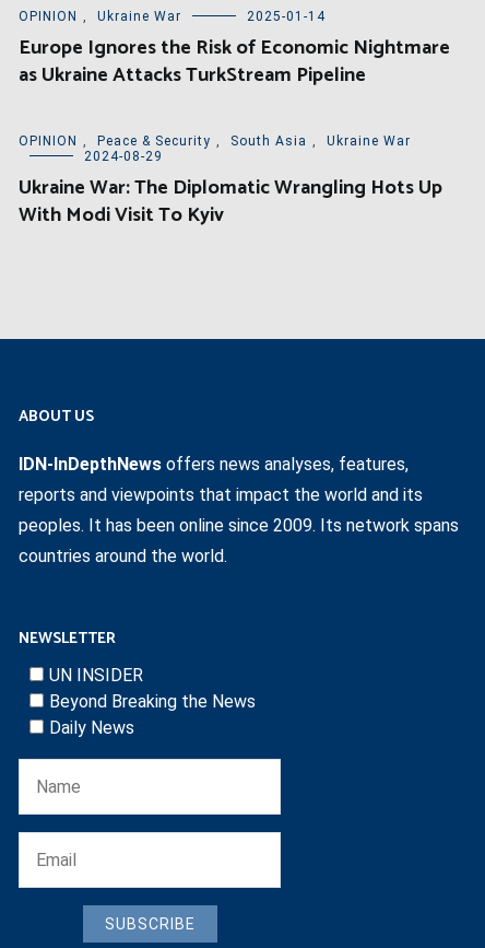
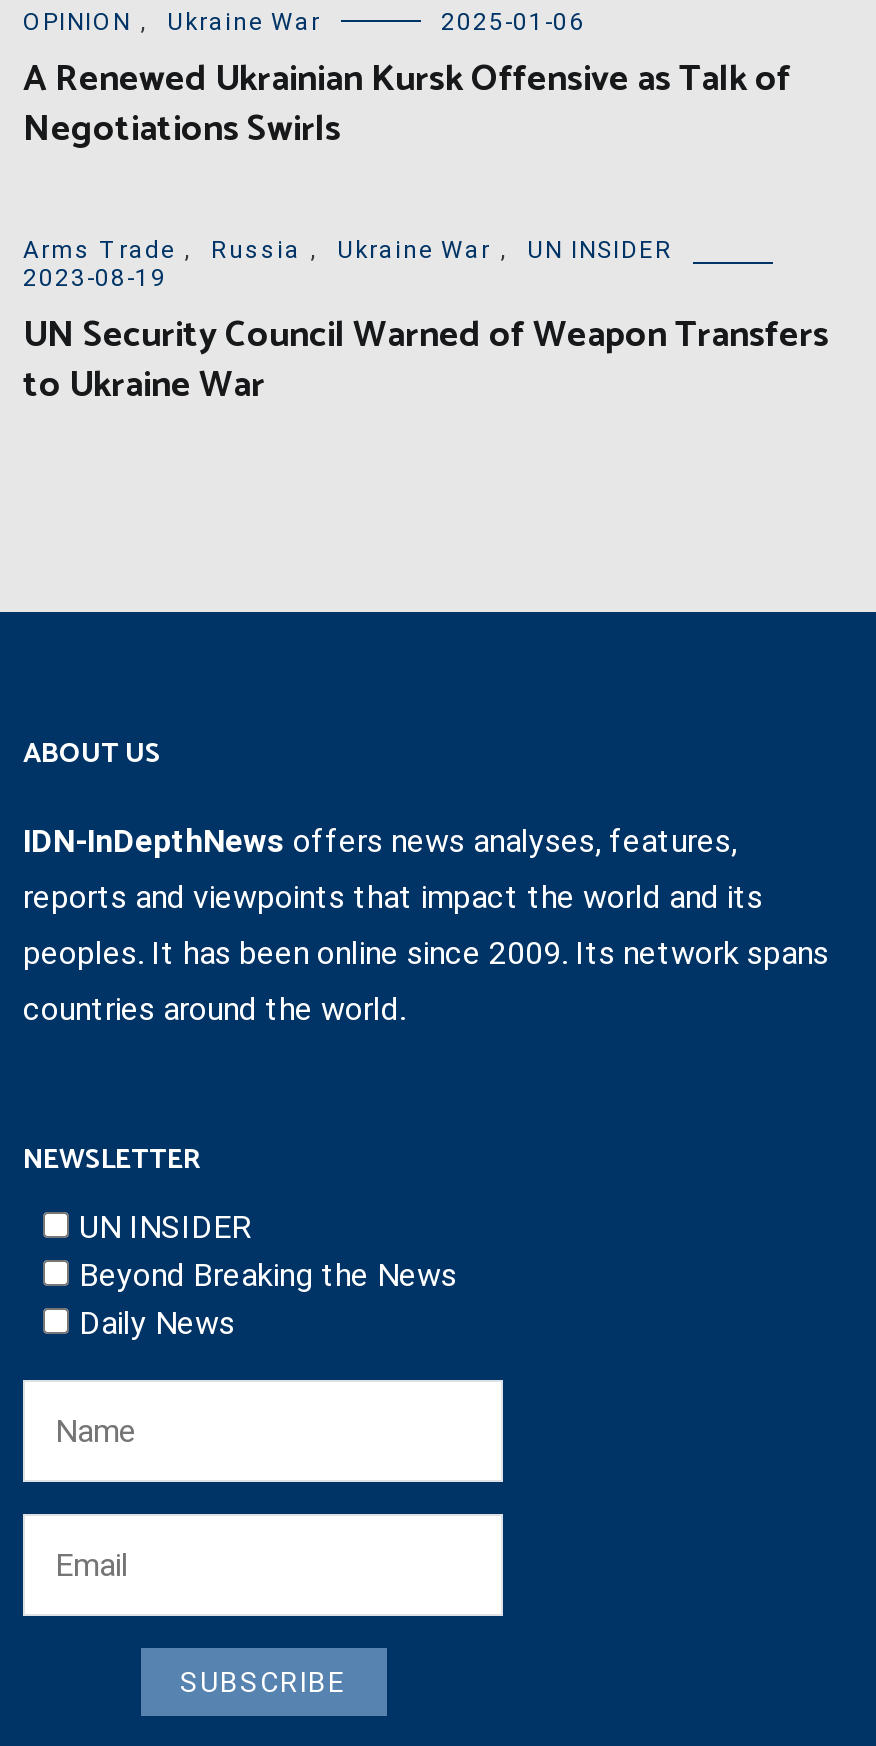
[19,9,450,92] 2025-01-14 | Europe Ignores the Risk of Economic Nightmare | as Ukraine Attacks TurkStream Pipeline -> [23,8,791,160] 2025-01-06 | A Renewed Ukrainian Kursk Offensive as Talk of | Negotiations Swirls
[19,133,442,232] OPINION , Peace & Security , South Asia , Ukraine War | 2024-08-29 | Ukraine War: The Diplomatic Wrangling Hots Up | With Modi Visit To Kyiv -> [23,236,829,416] Arms Trade , Russia , Ukraine War , UN INSIDER | 2023-08-19 | UN Security Council Warned of Weapon Transfers | to Ukraine War

